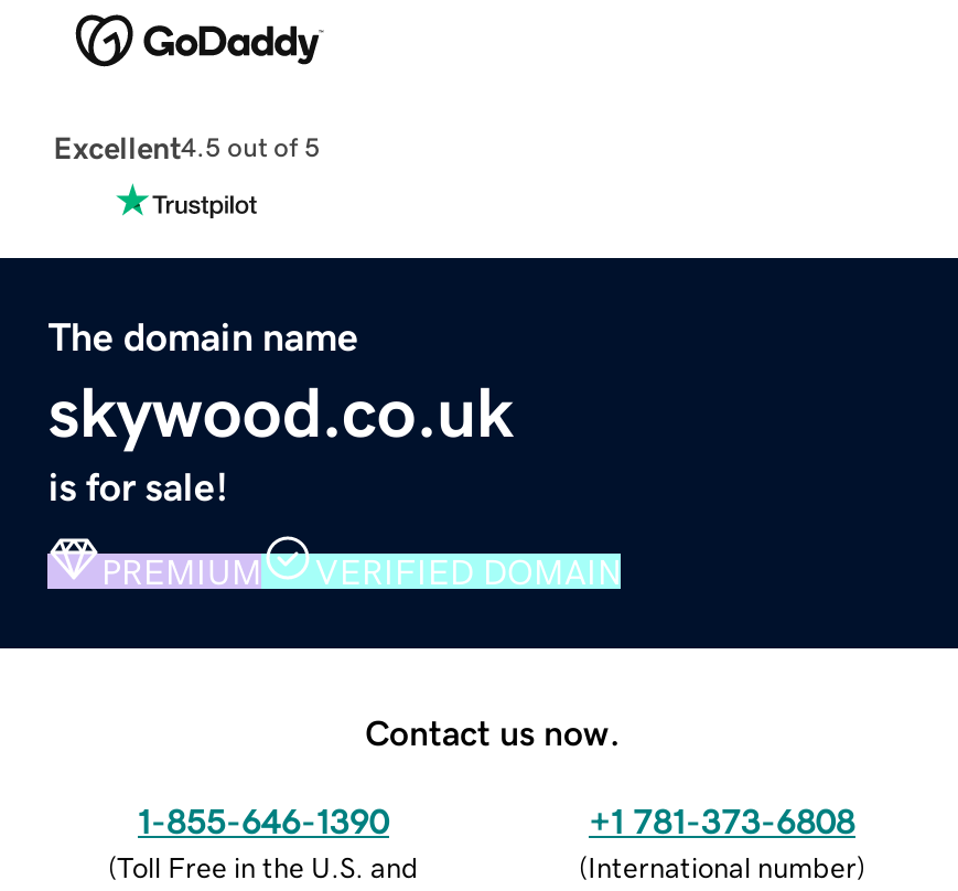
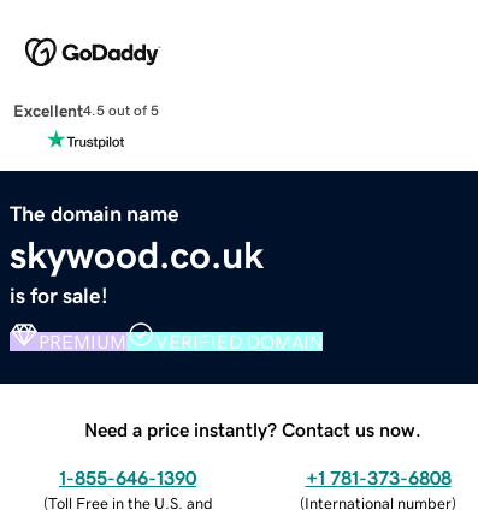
[365,714,621,749] Contact us now. -> [84,419,421,439] Need a price instantly? Contact us now.

